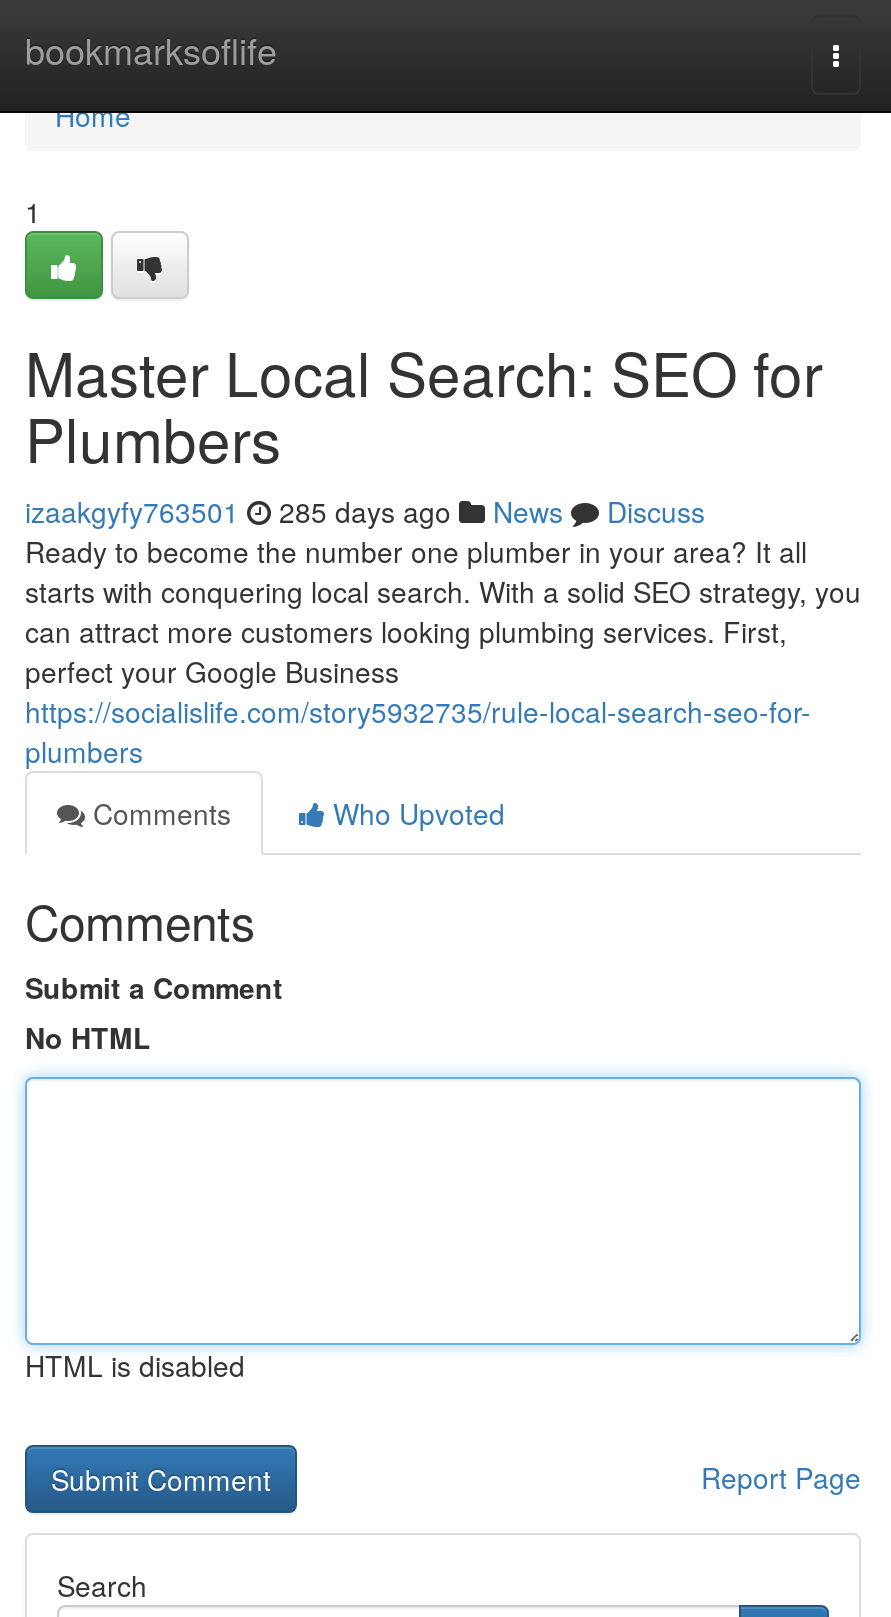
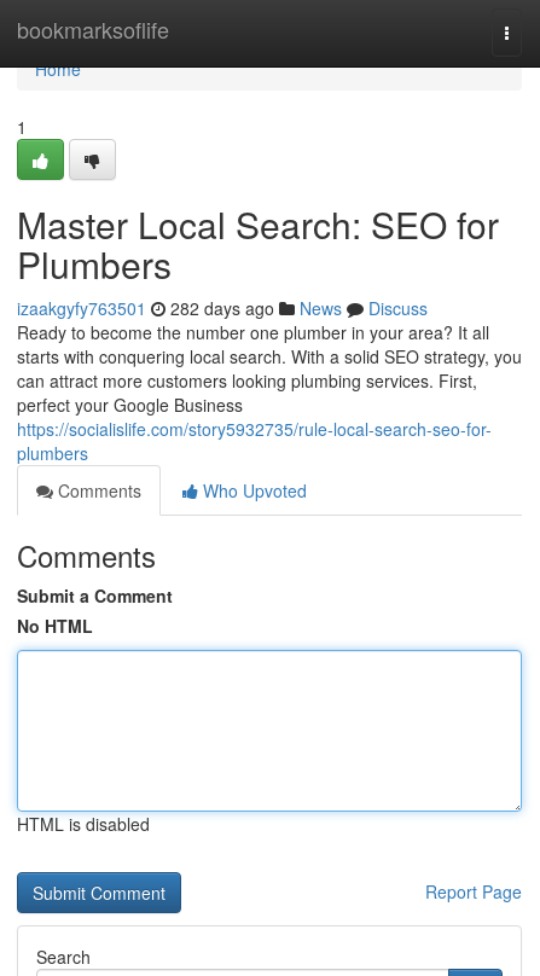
[25,491,705,531] izaakgyfy763501 285 days ago News Discuss -> [17,296,428,320] izaakgyfy763501 282 days ago News Discuss

